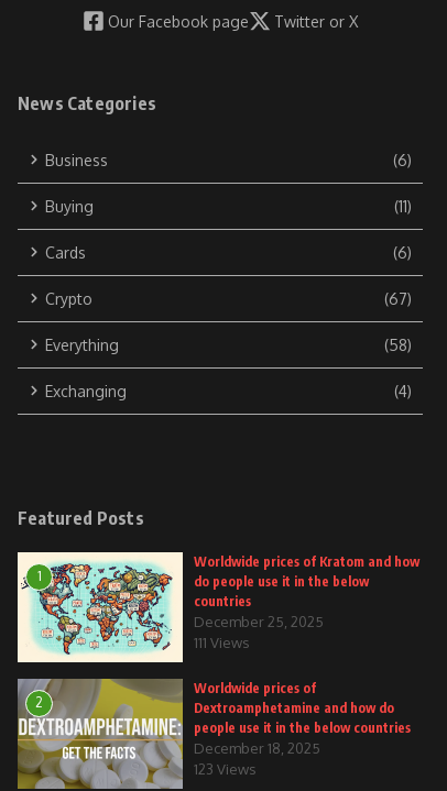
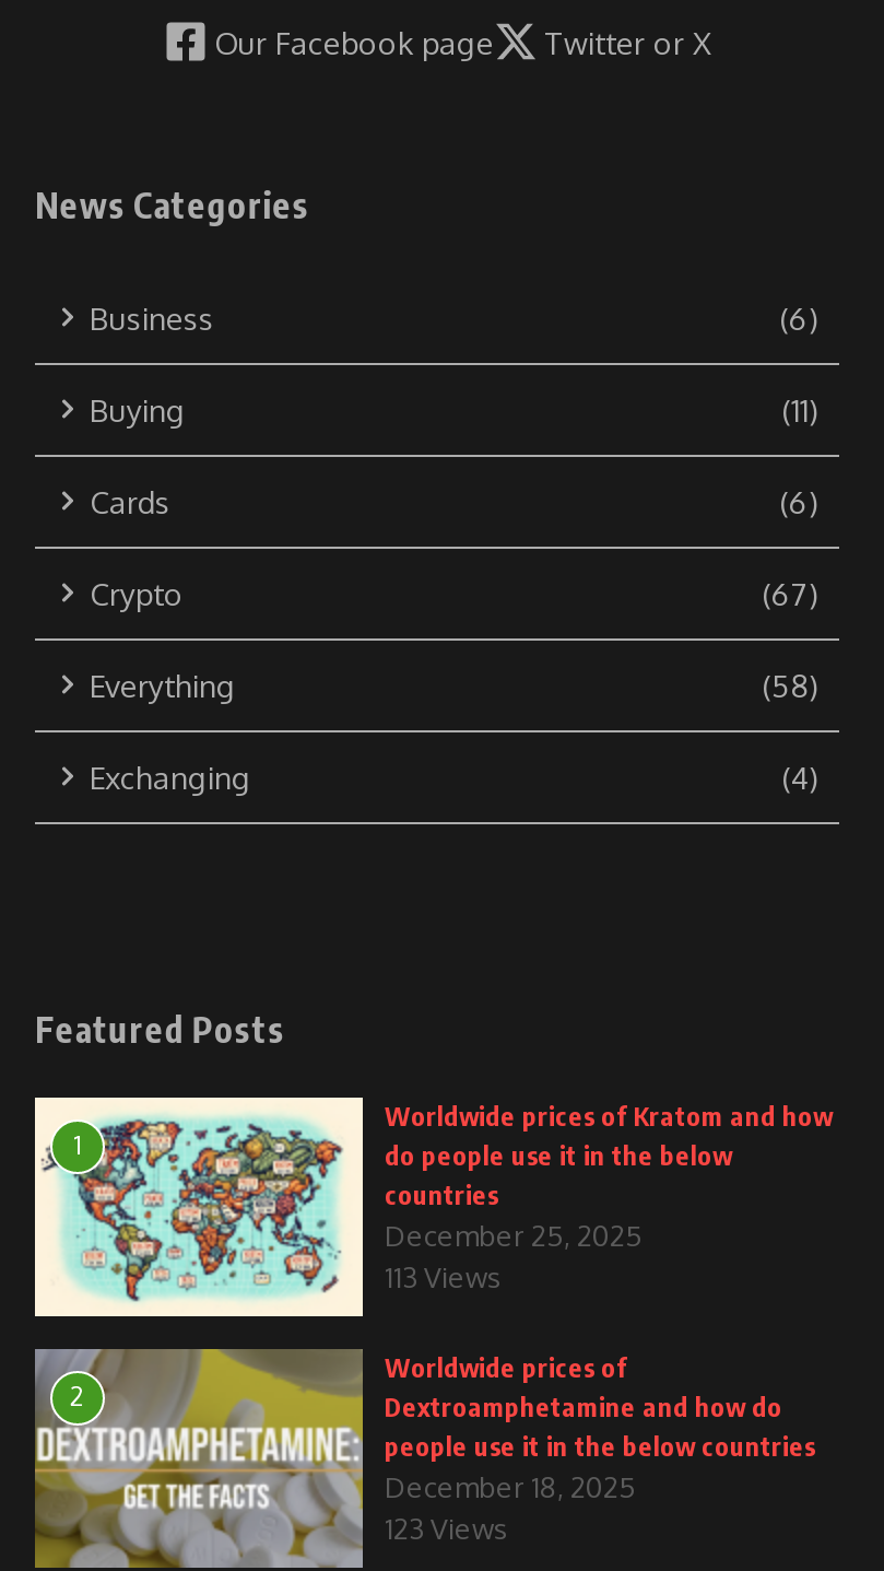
[194,634,250,651] 111 Views -> [385,1259,503,1294] 113 Views

